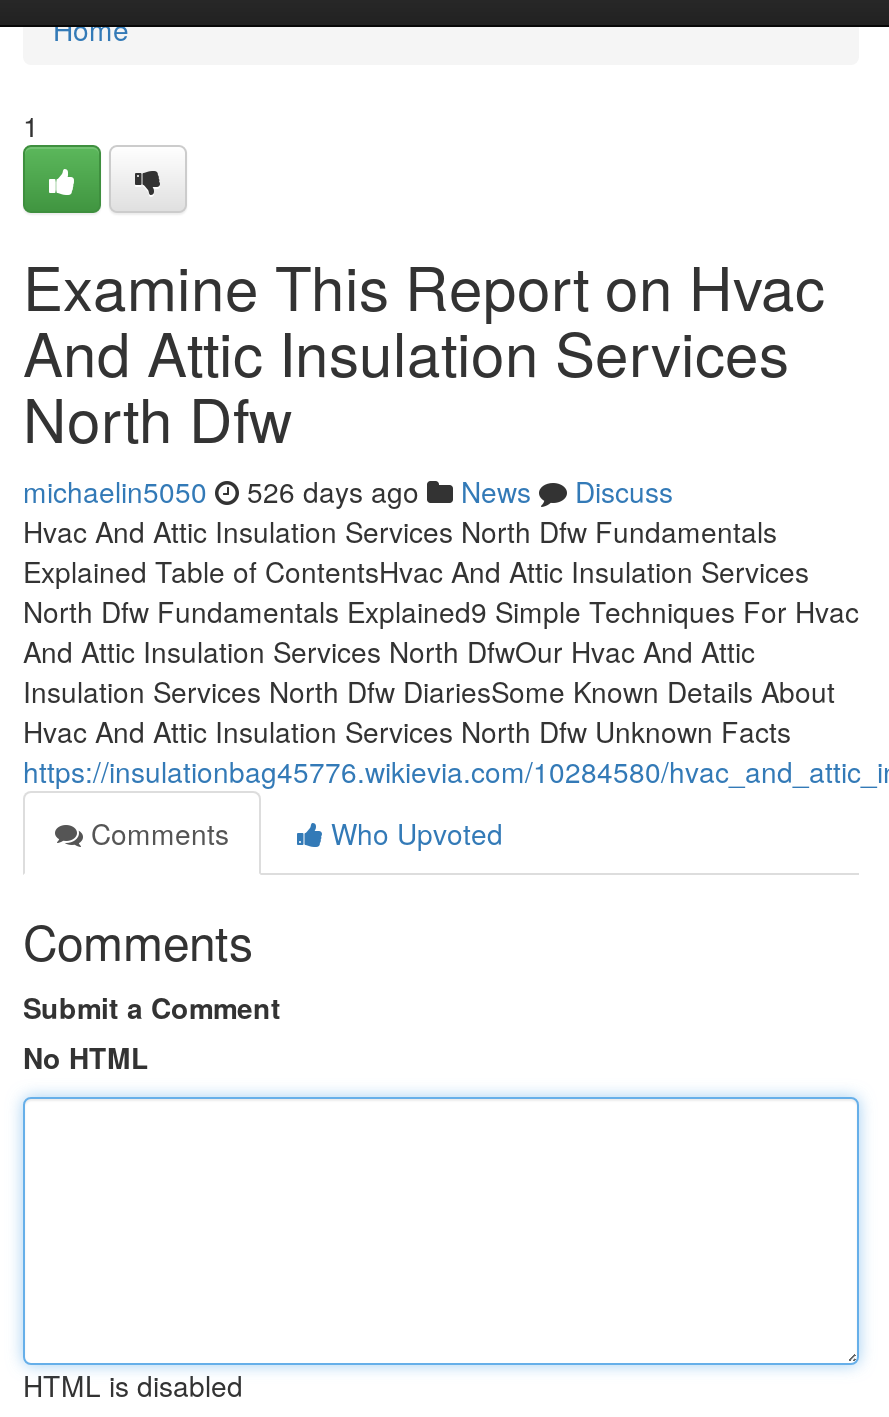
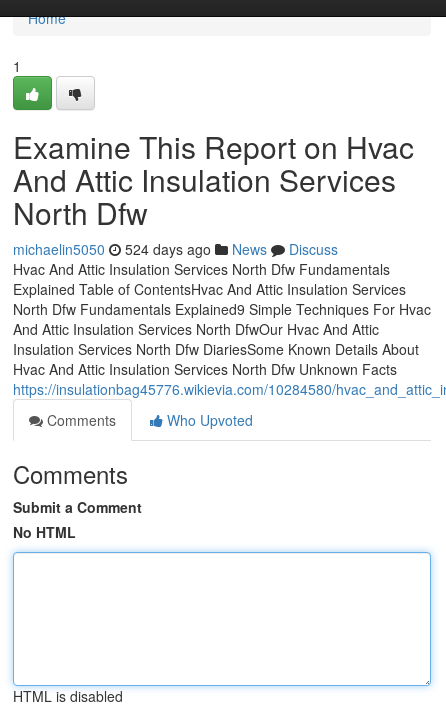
[23,471,673,511] michaelin5050 526 days ago News Discuss -> [13,239,338,259] michaelin5050 524 days ago News Discuss

